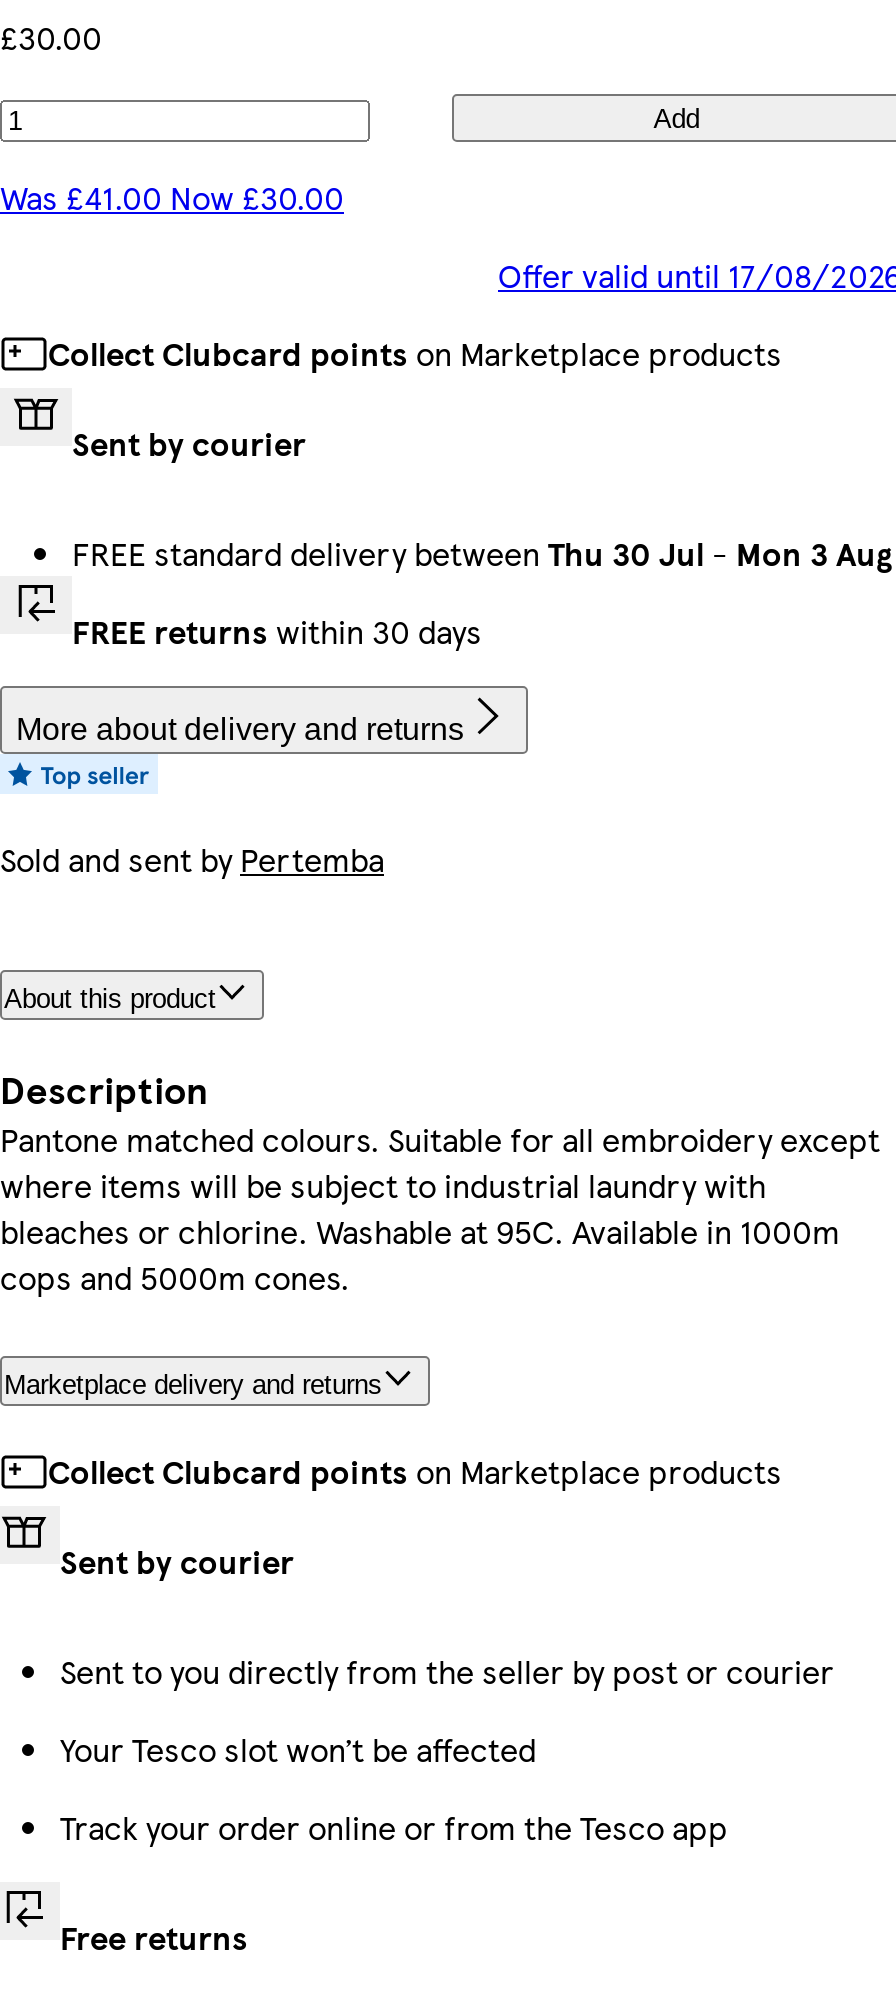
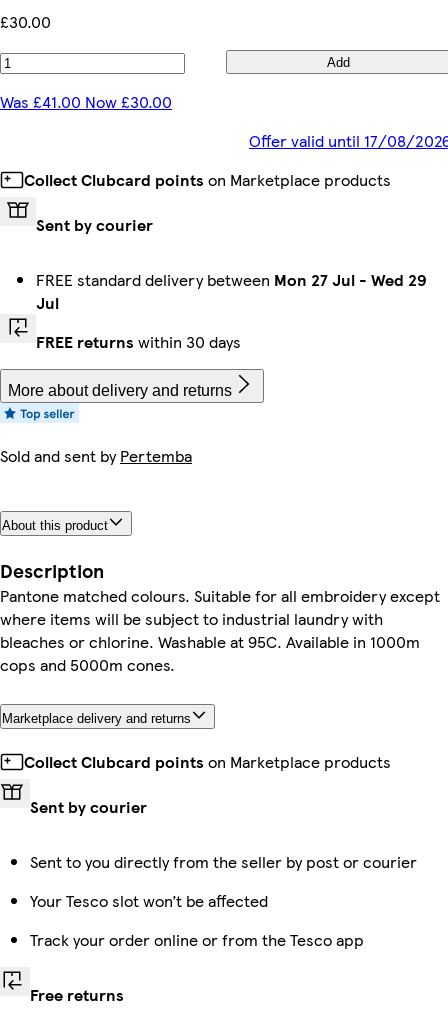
[72,530,892,576] FREE standard delivery between Thu 30 Jul - Mon 3 Aug -> [36,268,426,314] FREE standard delivery between Mon 27 Jul - Wed 29 | Jul

